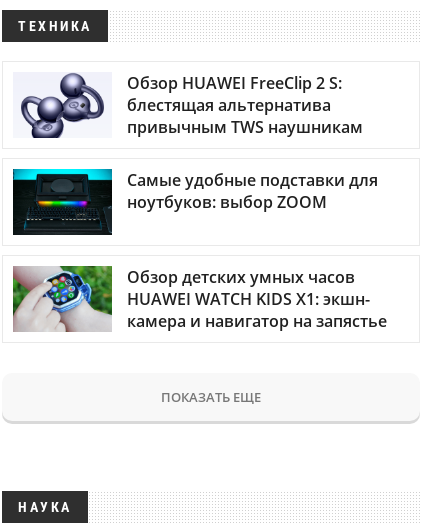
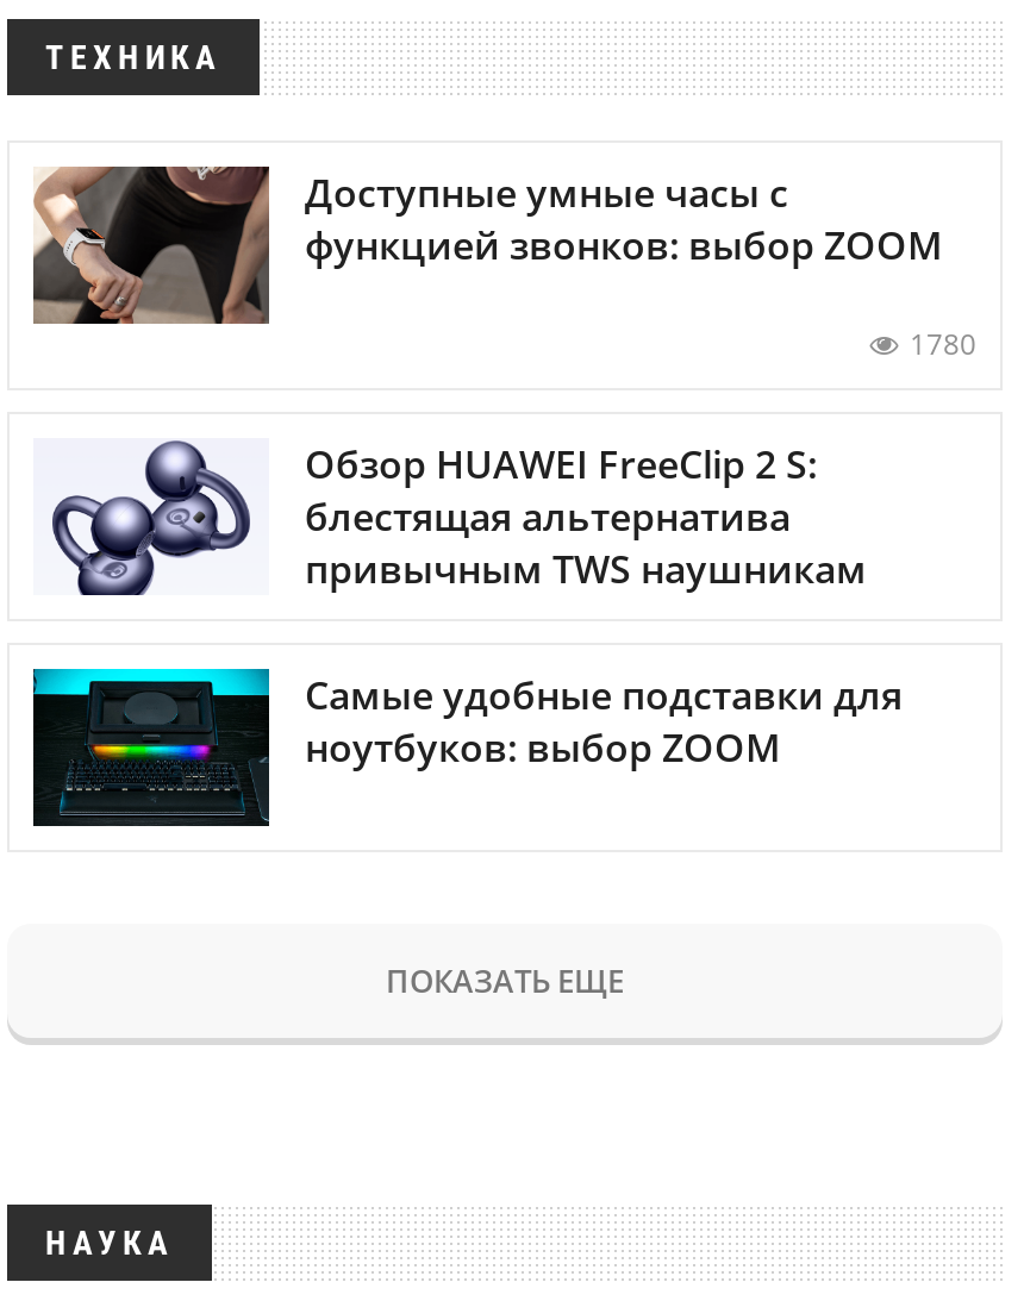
none -> [31,164,976,364] [image] | Доступные умные часы с | функцией звонков: выбор ZOOM | 1780
moved [19,72,378,213] -> [48,438,903,774]: [image] | Обзор HUAWEI FreeClip 2 S: | блестящая альтернатива | привычным TWS наушникам | Самые удобные подставки для | ноутбуков: выбор ZOOM
[12,265,387,333] [image] | Обзор детских умных часов | HUAWEI WATCH KIDS X1: экшн- | камера и навигатор на запястье -> none

